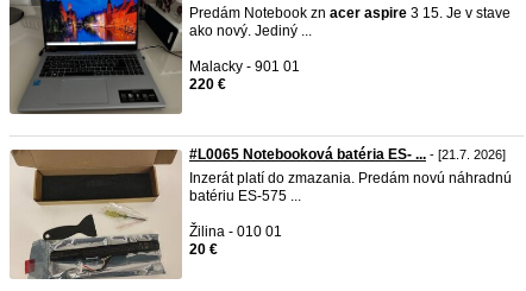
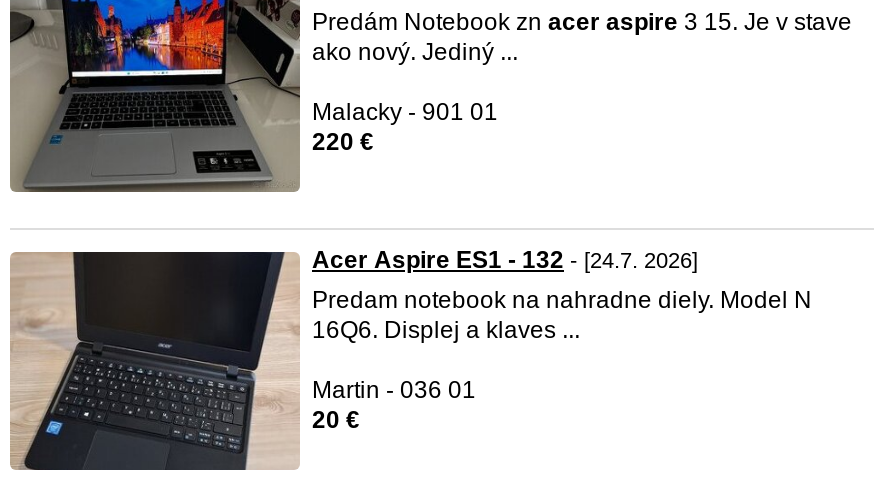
[11,146,512,279] [image] | #L0065 Notebooková batéria ES- ... - [21.7. 2026] | Inzerát platí do zmazania. Predám novú náhradnú | batériu ES-575 ... -> [10,246,812,472] [image] | Acer Aspire ES1 - 132 - [24.7. 2026] | Predam notebook na nahradne diely. Model N | 16Q6. Displej a klaves ...
[189,223,282,240] Žilina - 010 01 -> [312,376,476,404] Martin - 036 01

